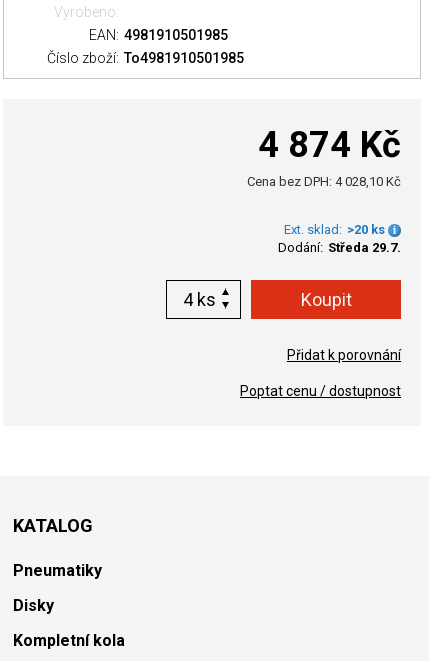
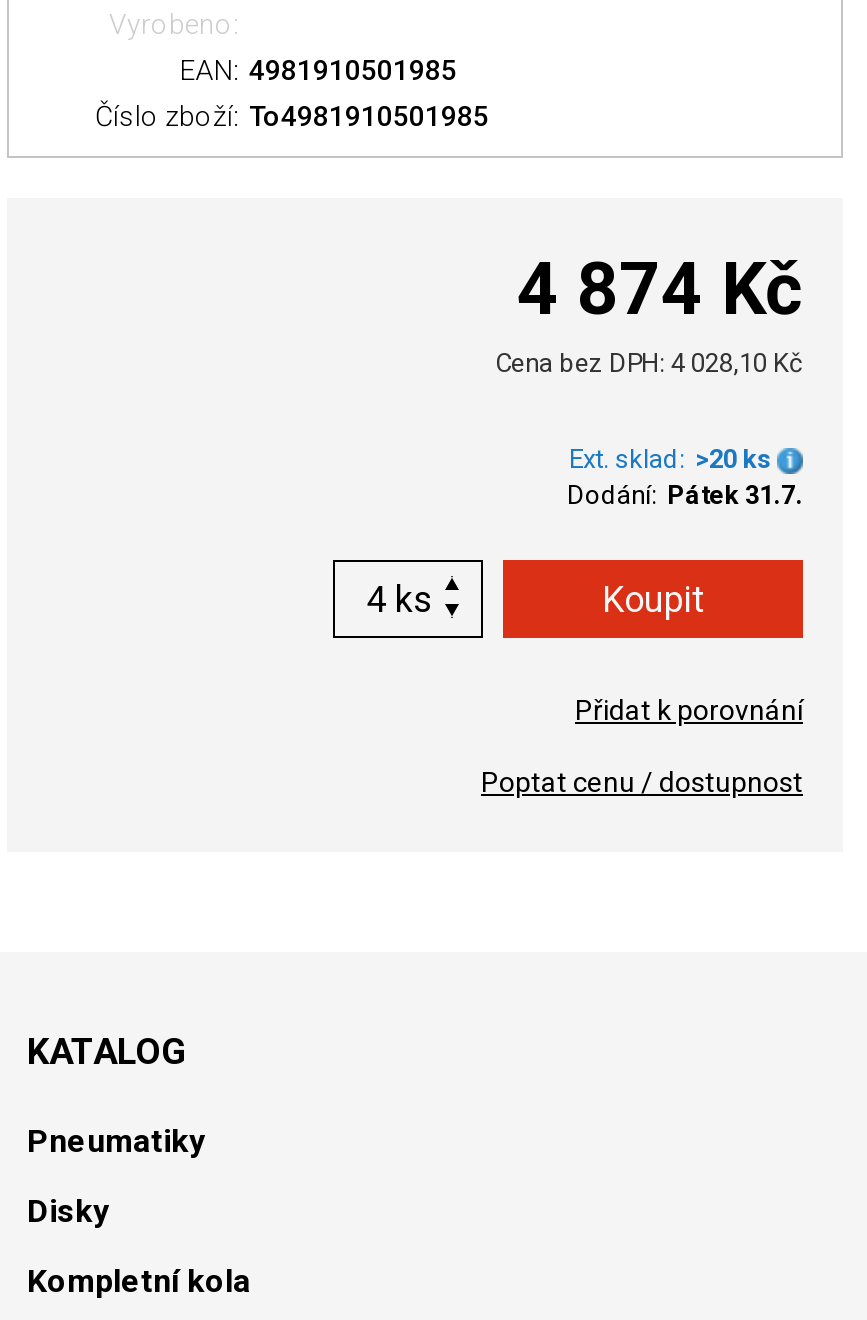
[278,240,401,255] Dodání: Středa 29.7. -> [567,480,803,510] Dodání: Pátek 31.7.

